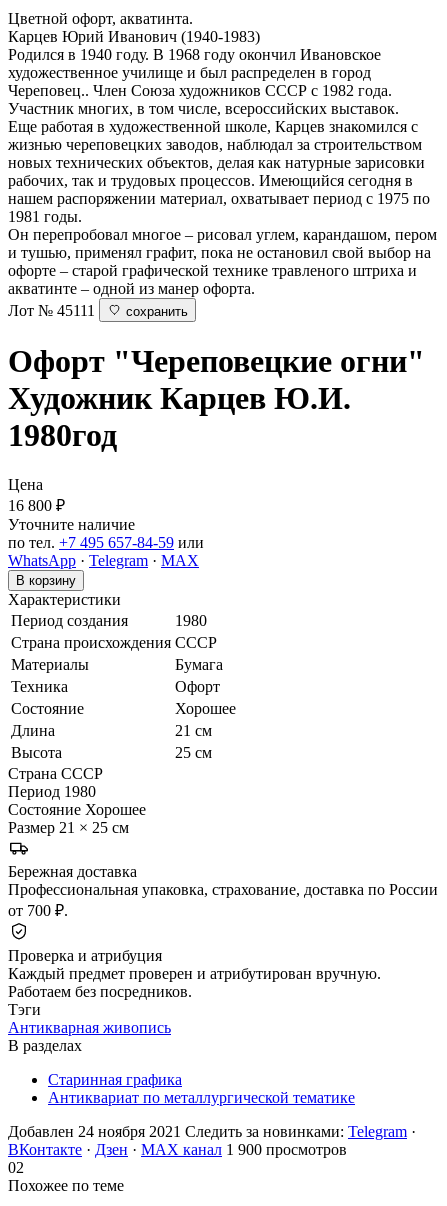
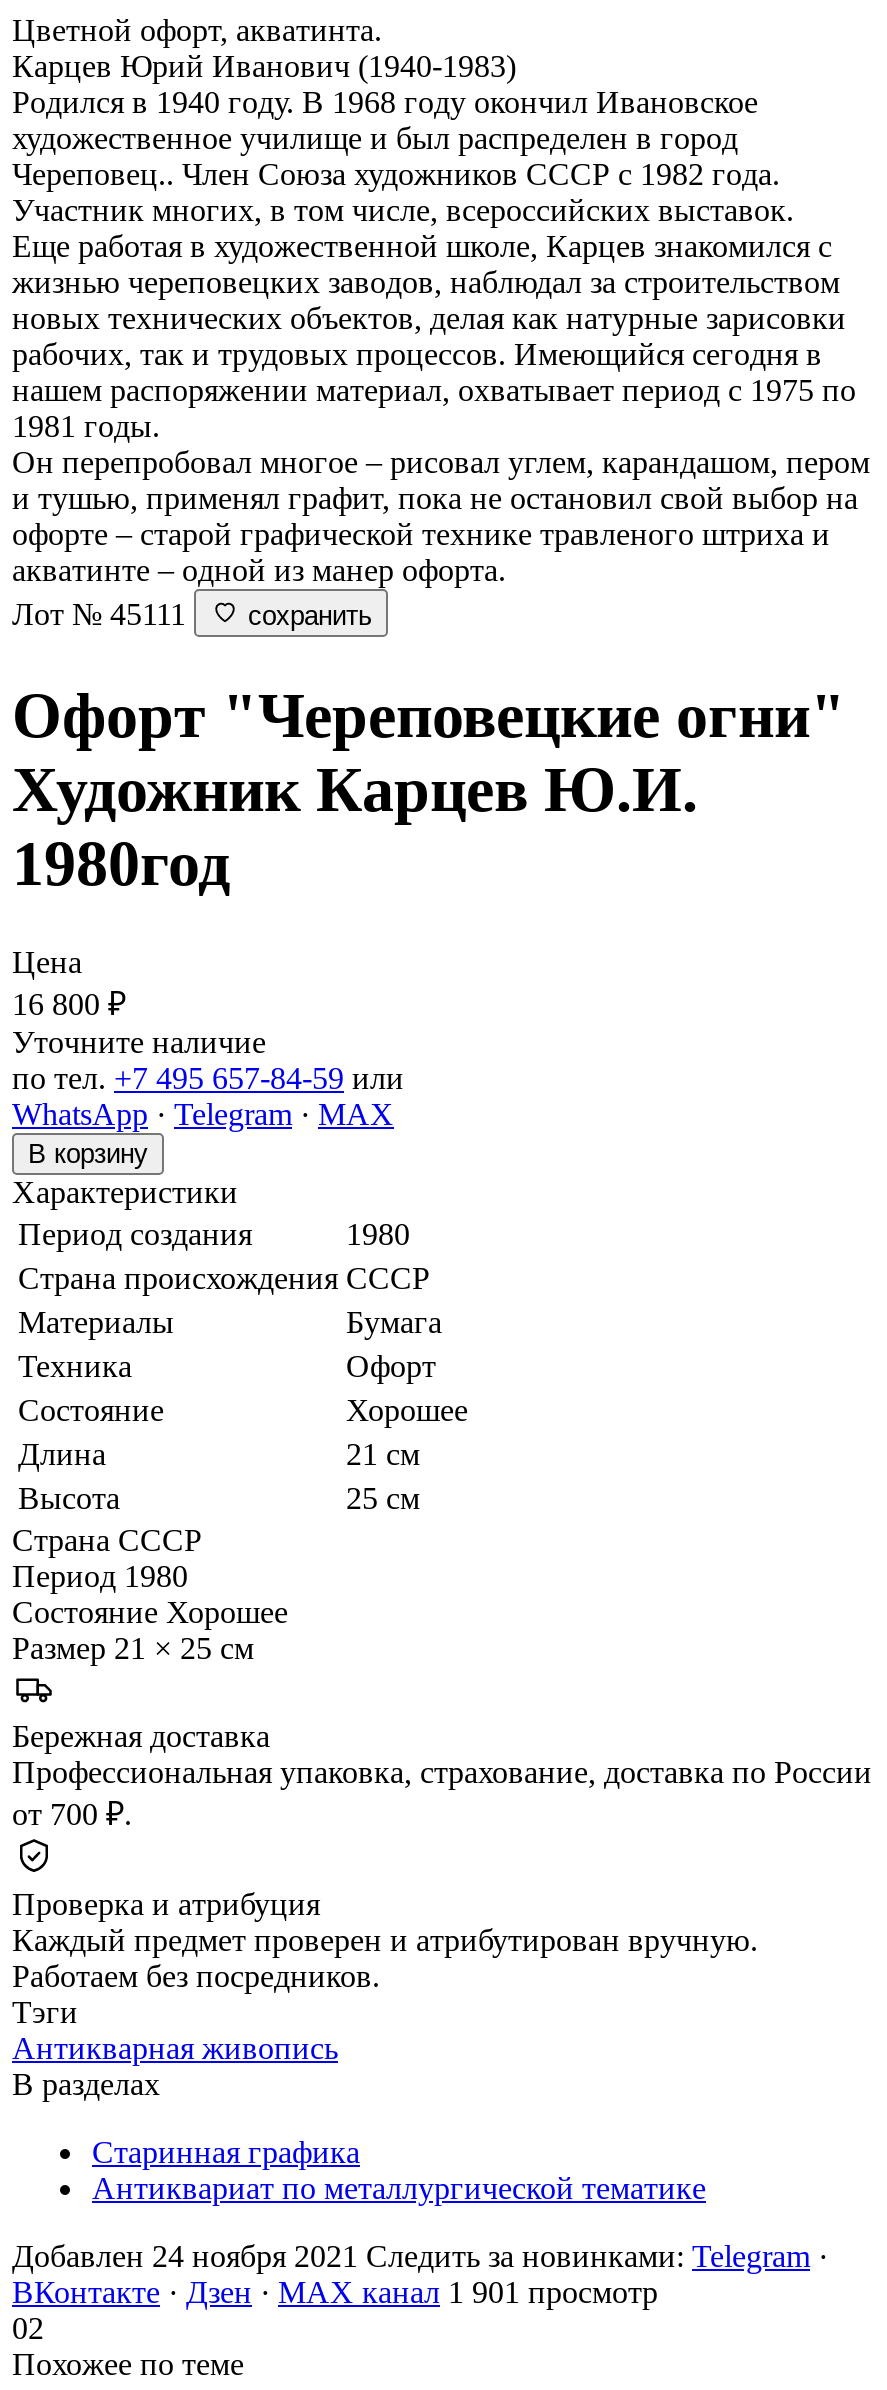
[8,1141,347,1158] ВКонтакте · Дзен · MAX канал 1 900 просмотров -> [12,2274,658,2308] ВКонтакте · Дзен · MAX канал 1 901 просмотр

